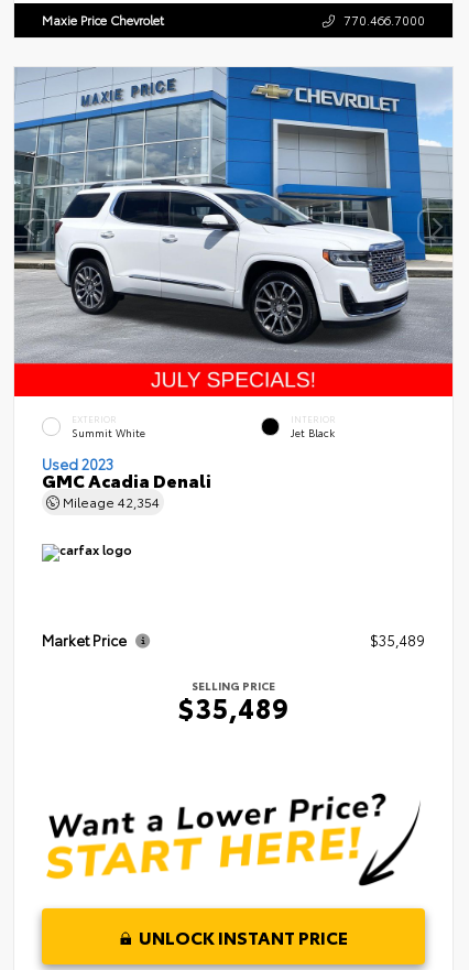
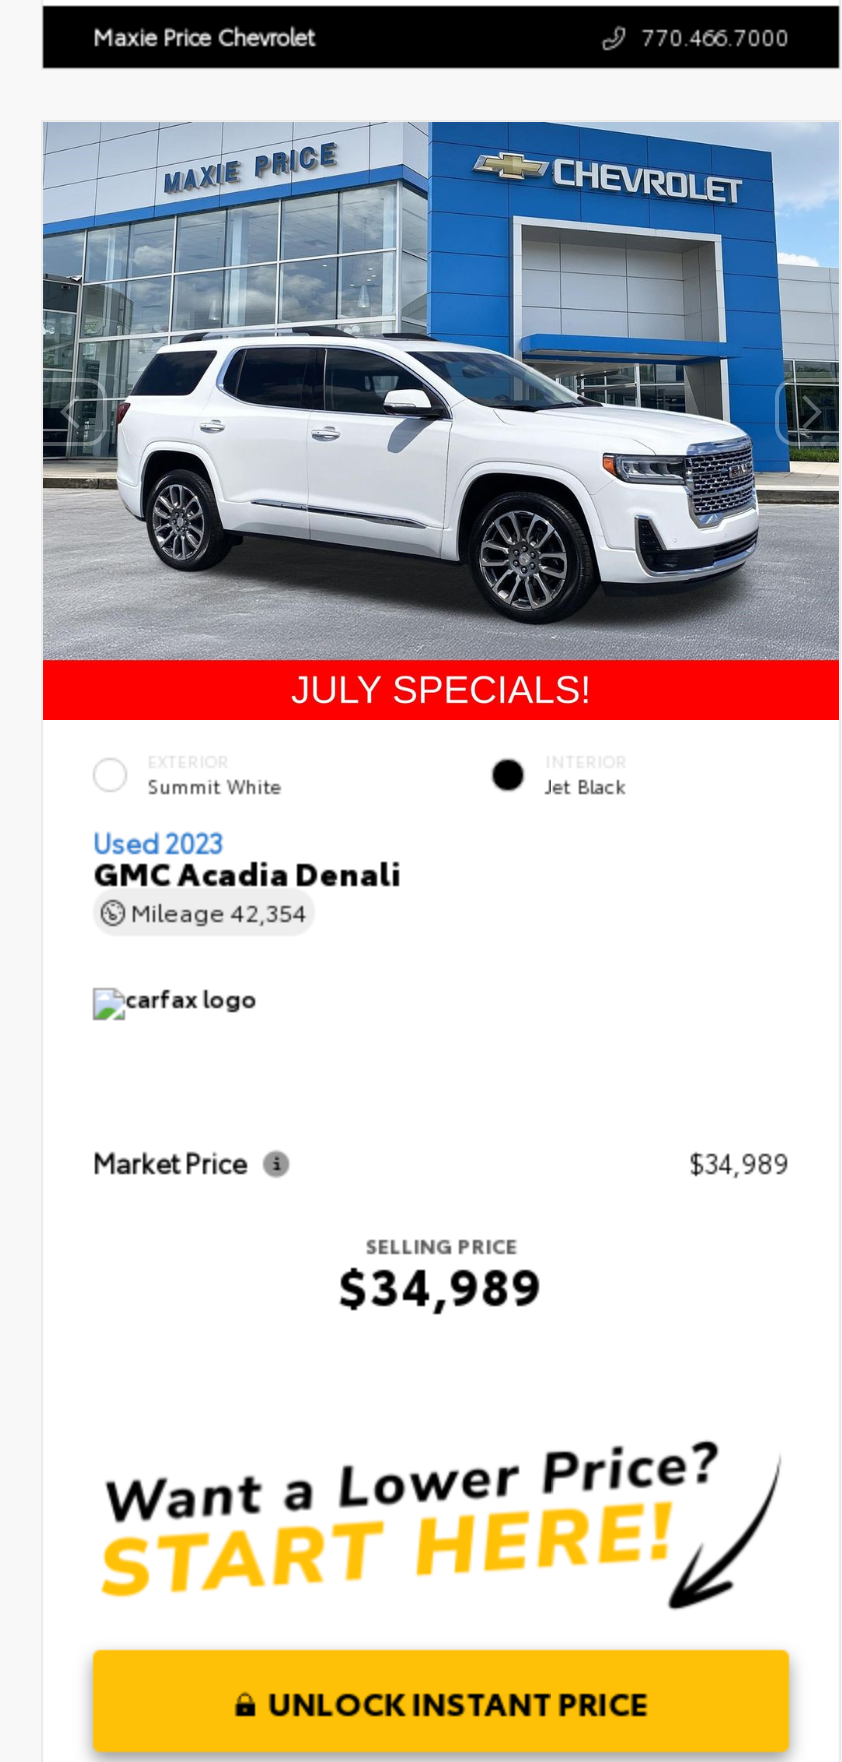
[370,629,425,649] $35,489 -> [689,1143,789,1179] $34,989
[178,688,289,726] $35,489 -> [339,1250,543,1318] $34,989

